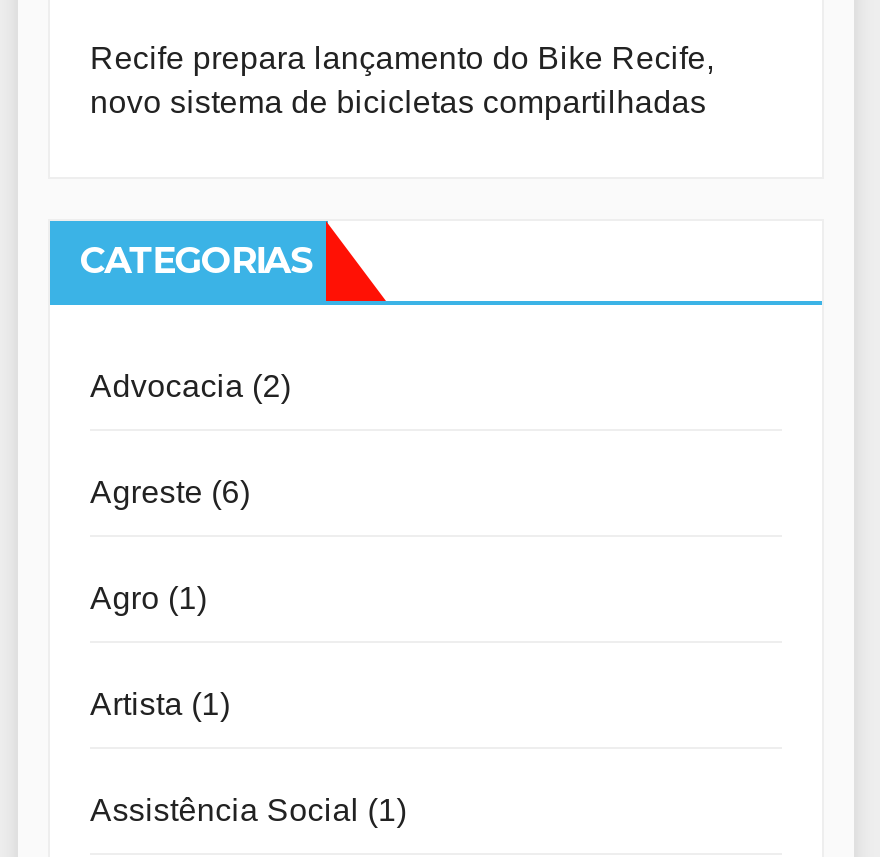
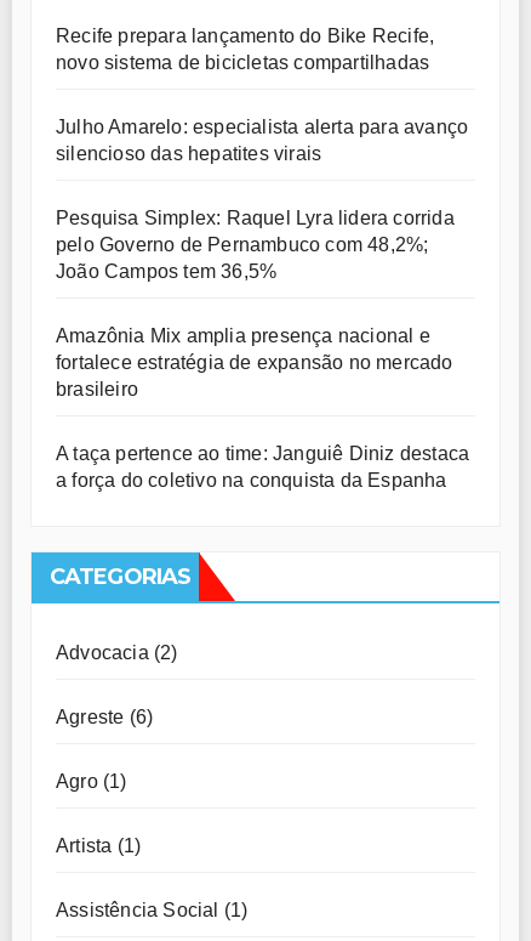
none -> [56,116,469,490] Julho Amarelo: especialista alerta para avanço | silencioso das hepatites virais | Pesquisa Simplex: Raquel Lyra lidera corrida | pelo Governo de Pernambuco com 48,2%; | João Campos tem 36,5% | Amazônia Mix amplia presença nacional e | fortalece estratégia de expansão no mercado | brasileiro | A taça pertence ao time: Janguiê Diniz destaca | a força do coletivo na conquista da Espanha

